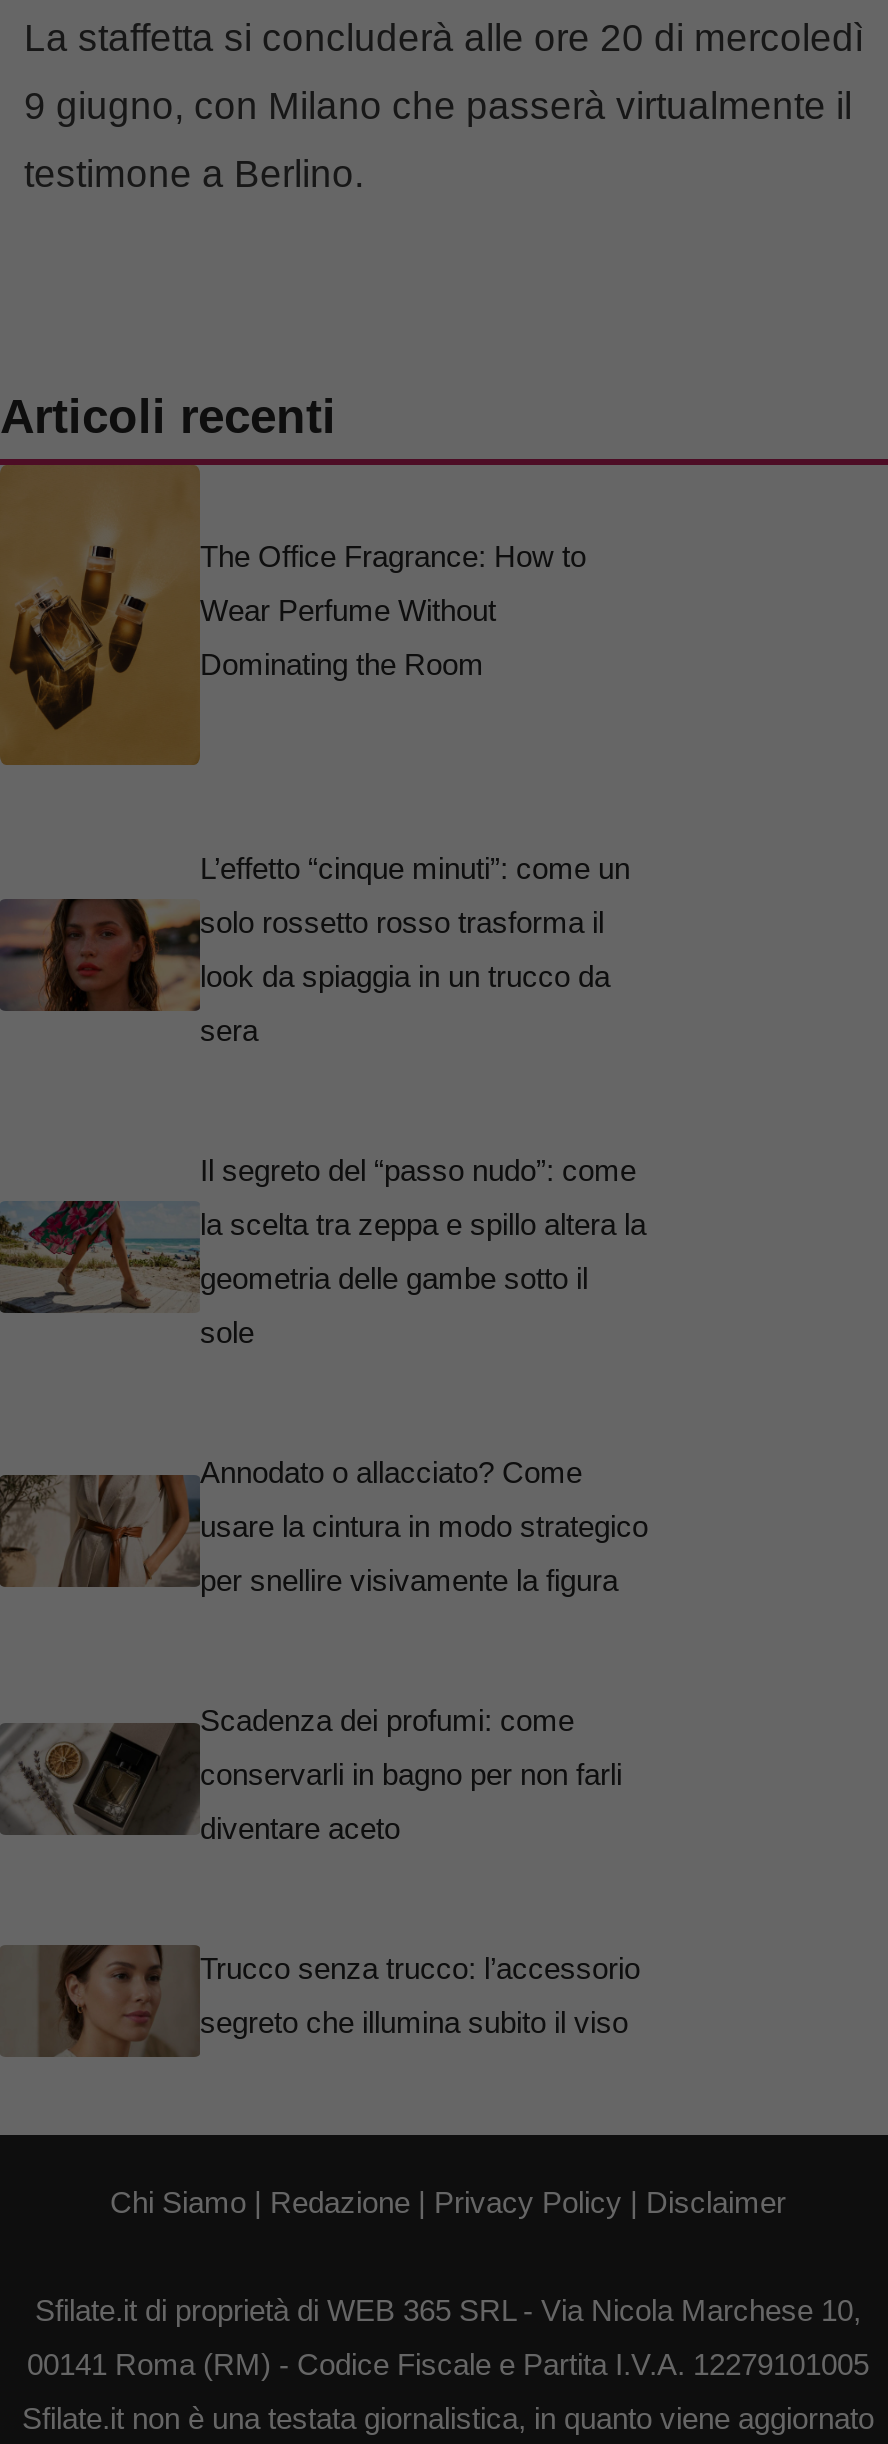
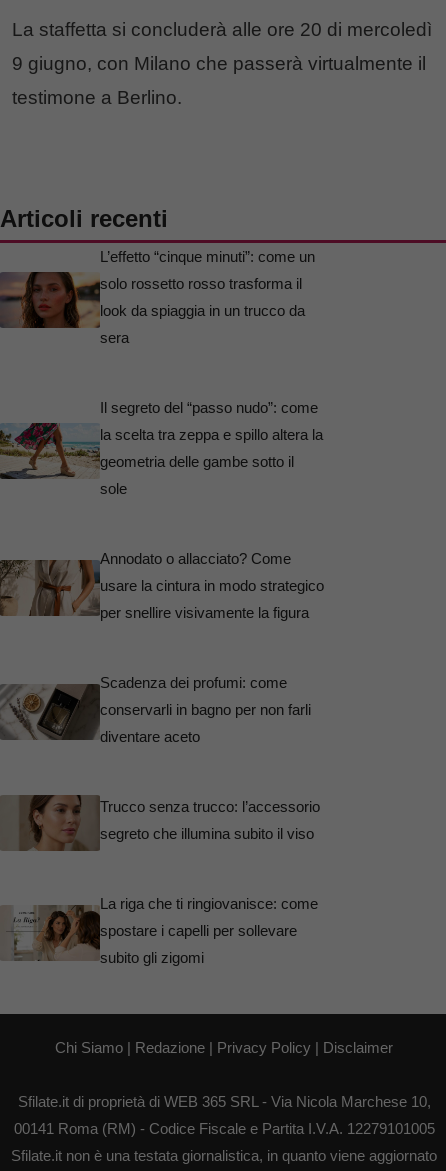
[6,465,586,767] [image] | The Office Fragrance: How to | Wear Perfume Without | Dominating the Room -> none
moved [0,852,648,2040] -> [0,248,324,842]: [image] | L’effetto “cinque minuti”: come un | solo rossetto rosso trasforma il | ... | Trucco senza trucco: l’accessorio | segreto che illumina subito il viso
none -> [3,895,318,975] [image] | La riga che ti ringiovanisce: come | spostare i capelli per sollevare | subito gli zigomi

